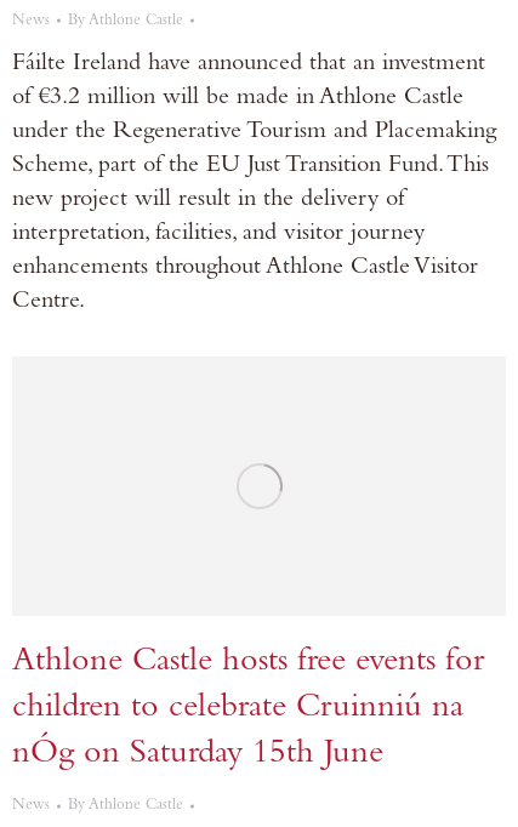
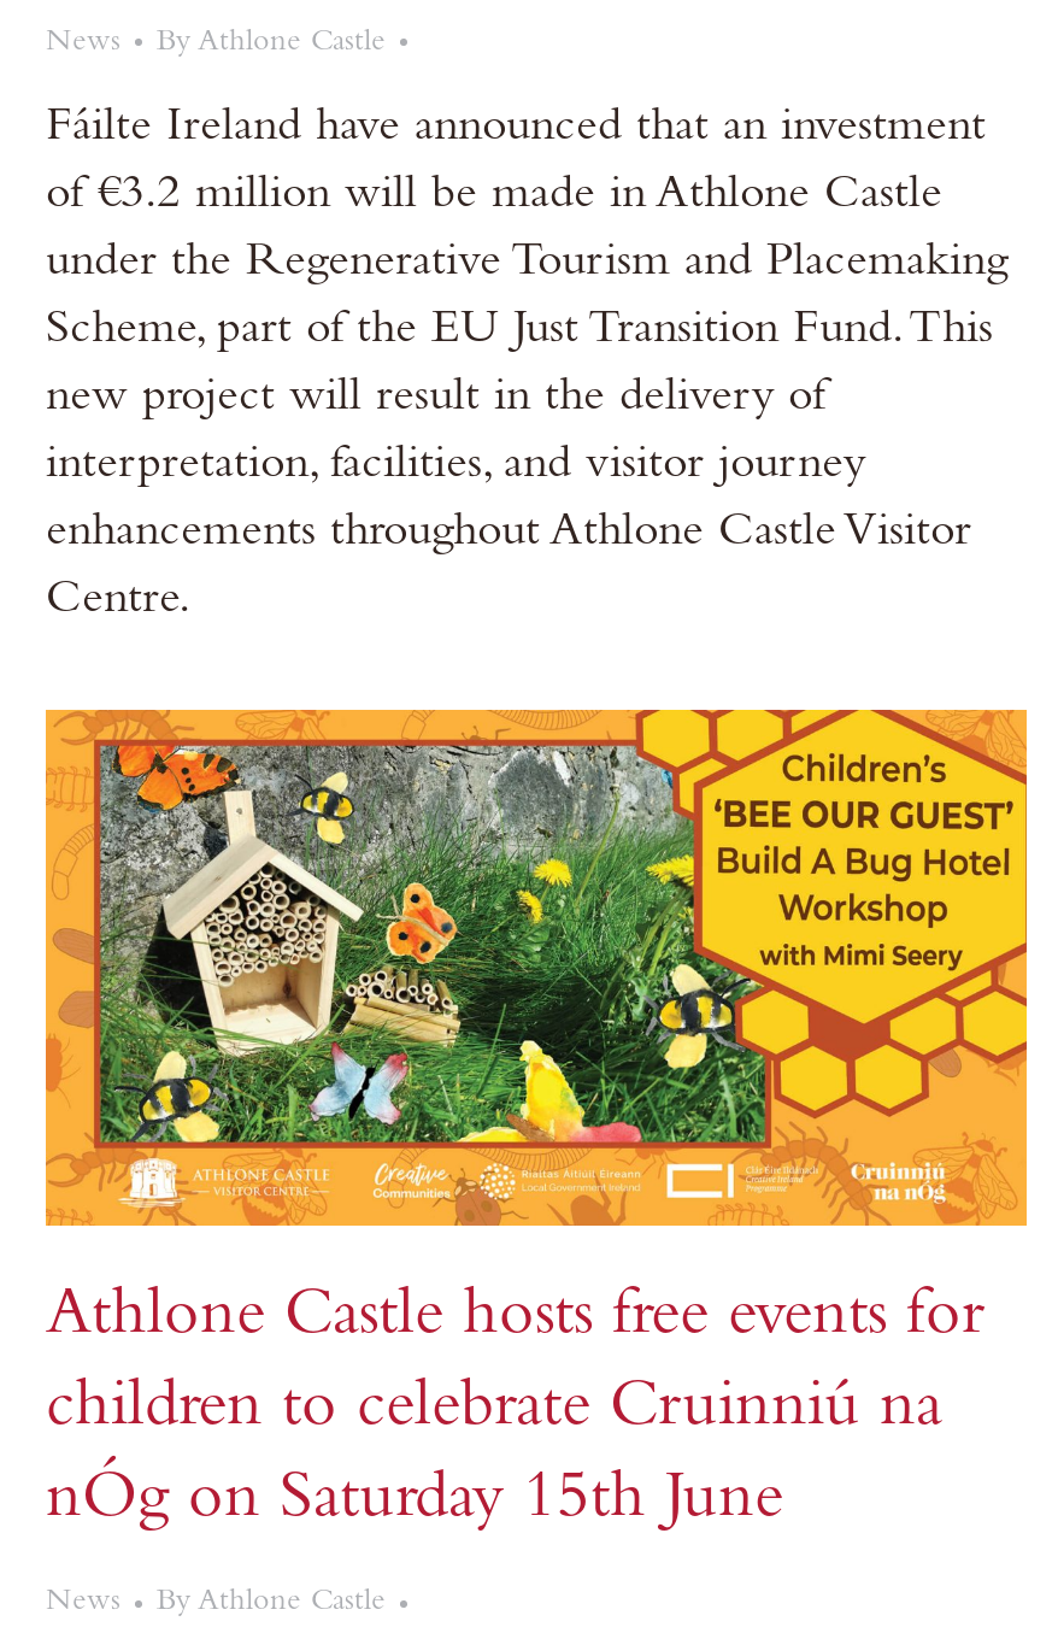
none -> [43,707,1029,1228] [image]

